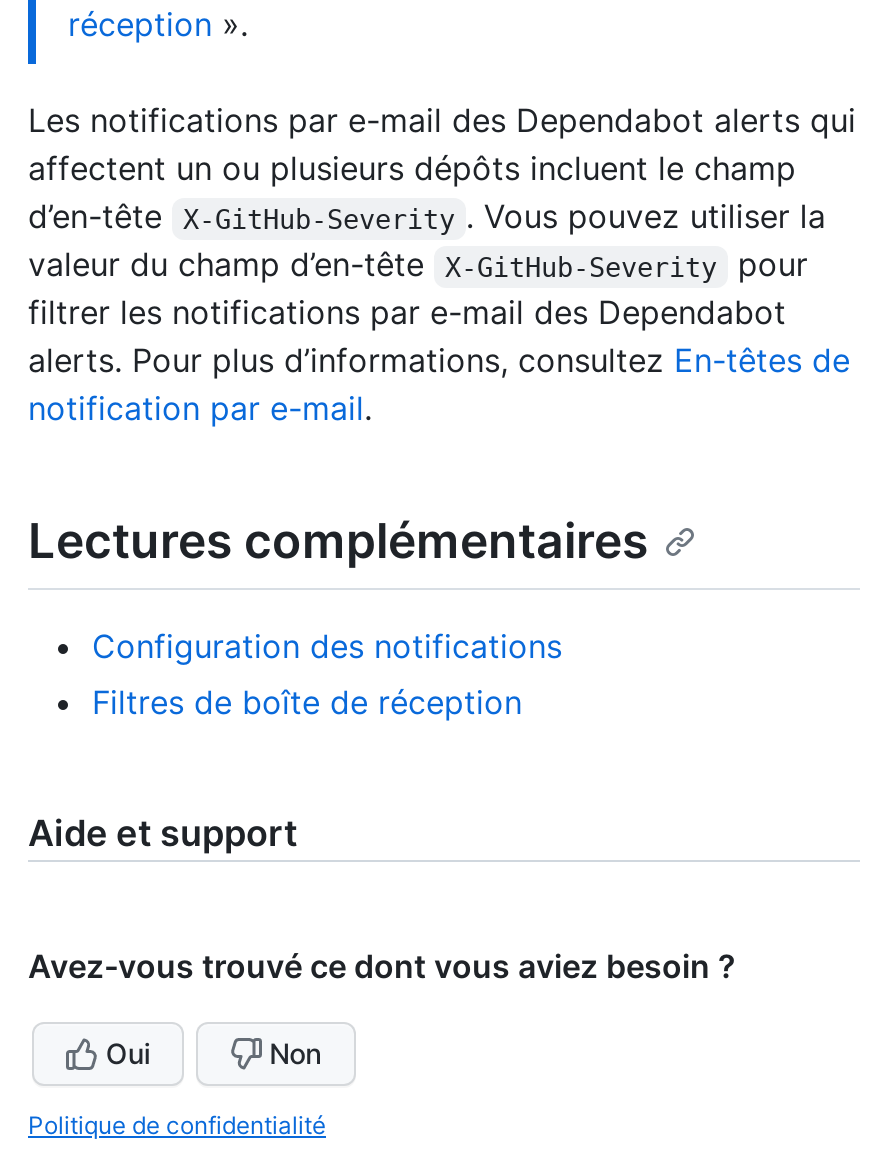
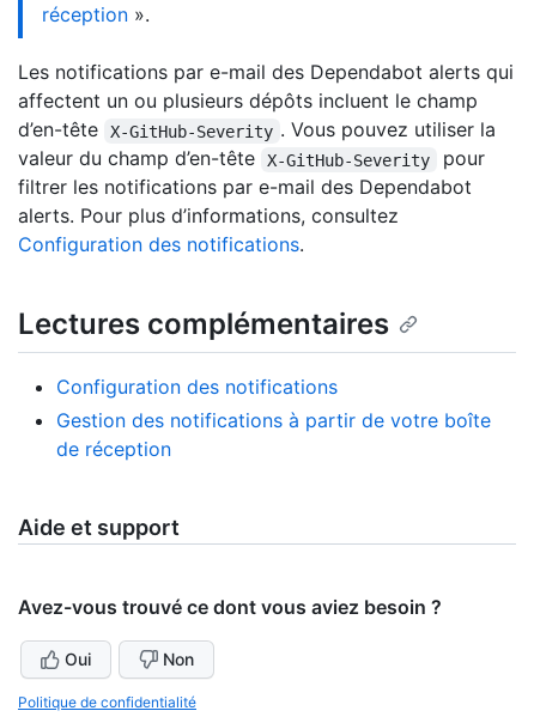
[28,341,850,429] alerts. Pour plus d’informations, consultez En-têtes de | notification par e-mail. -> [18,204,399,257] alerts. Pour plus d’informations, consultez | Configuration des notifications.
[92,681,522,721] Filtres de boîte de réception -> [56,408,491,460] Gestion des notifications à partir de votre boîte | de réception

